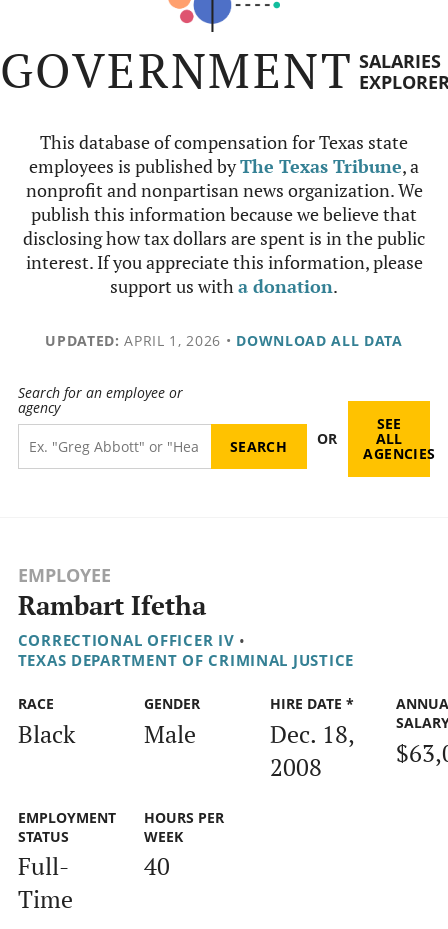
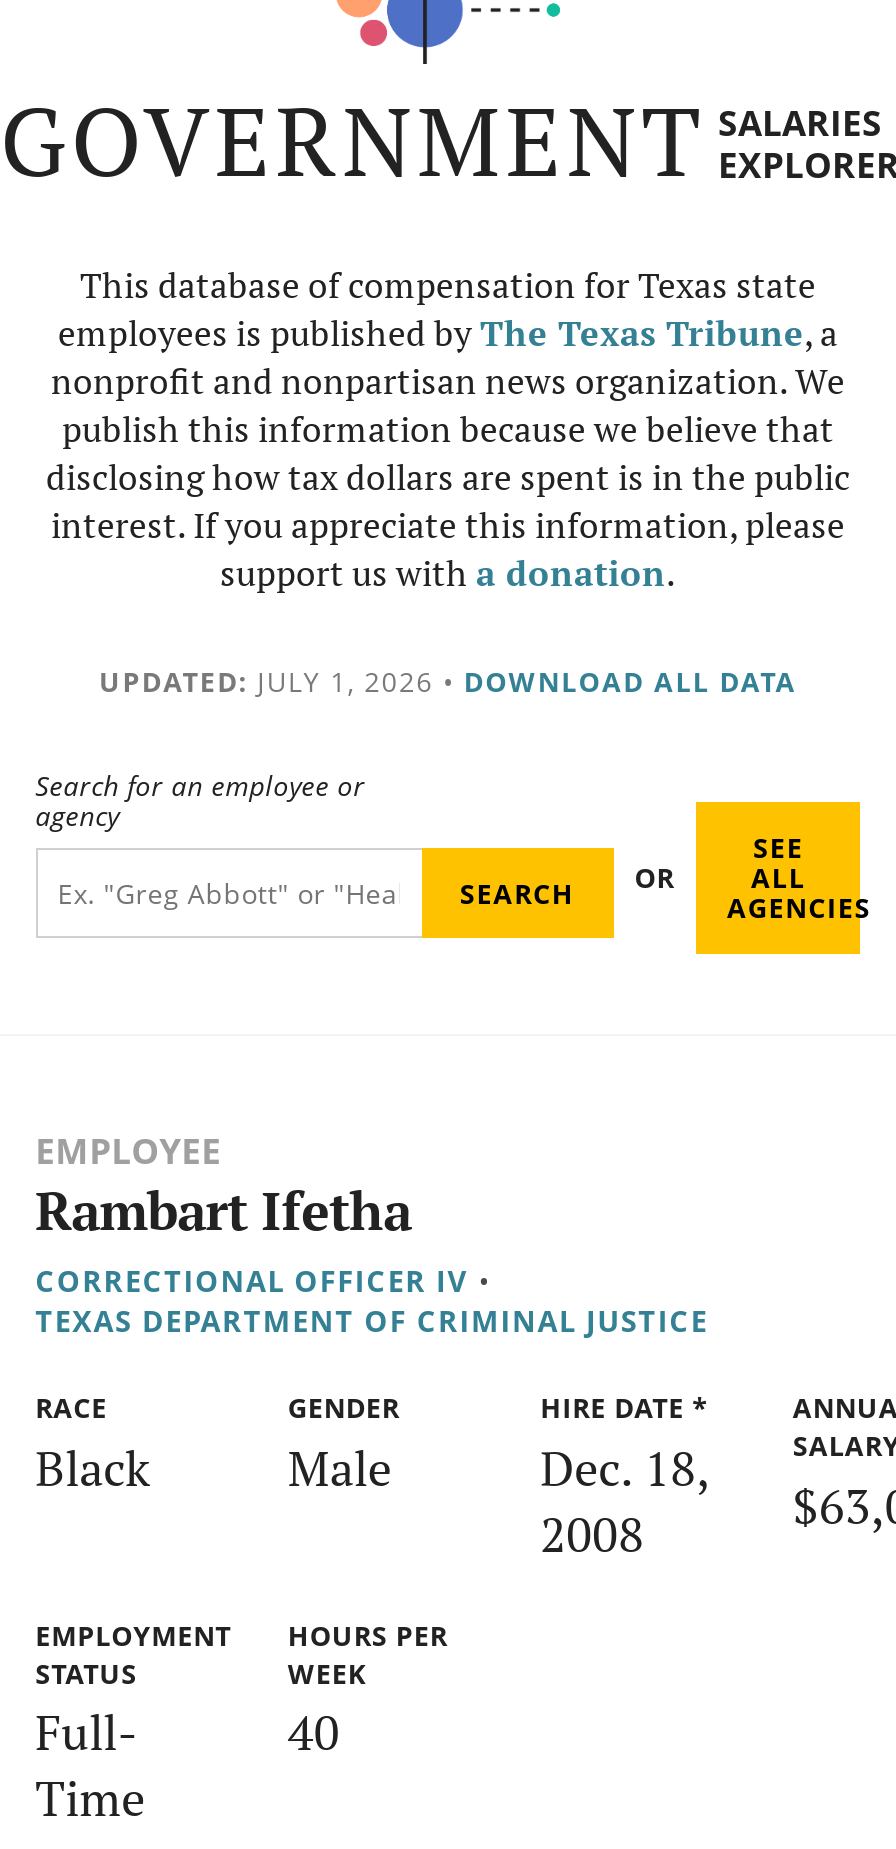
[45,331,403,350] UPDATED: APRIL 1, 2026 • DOWNLOAD ALL DATA -> [99,662,797,700] UPDATED: JULY 1, 2026 • DOWNLOAD ALL DATA

